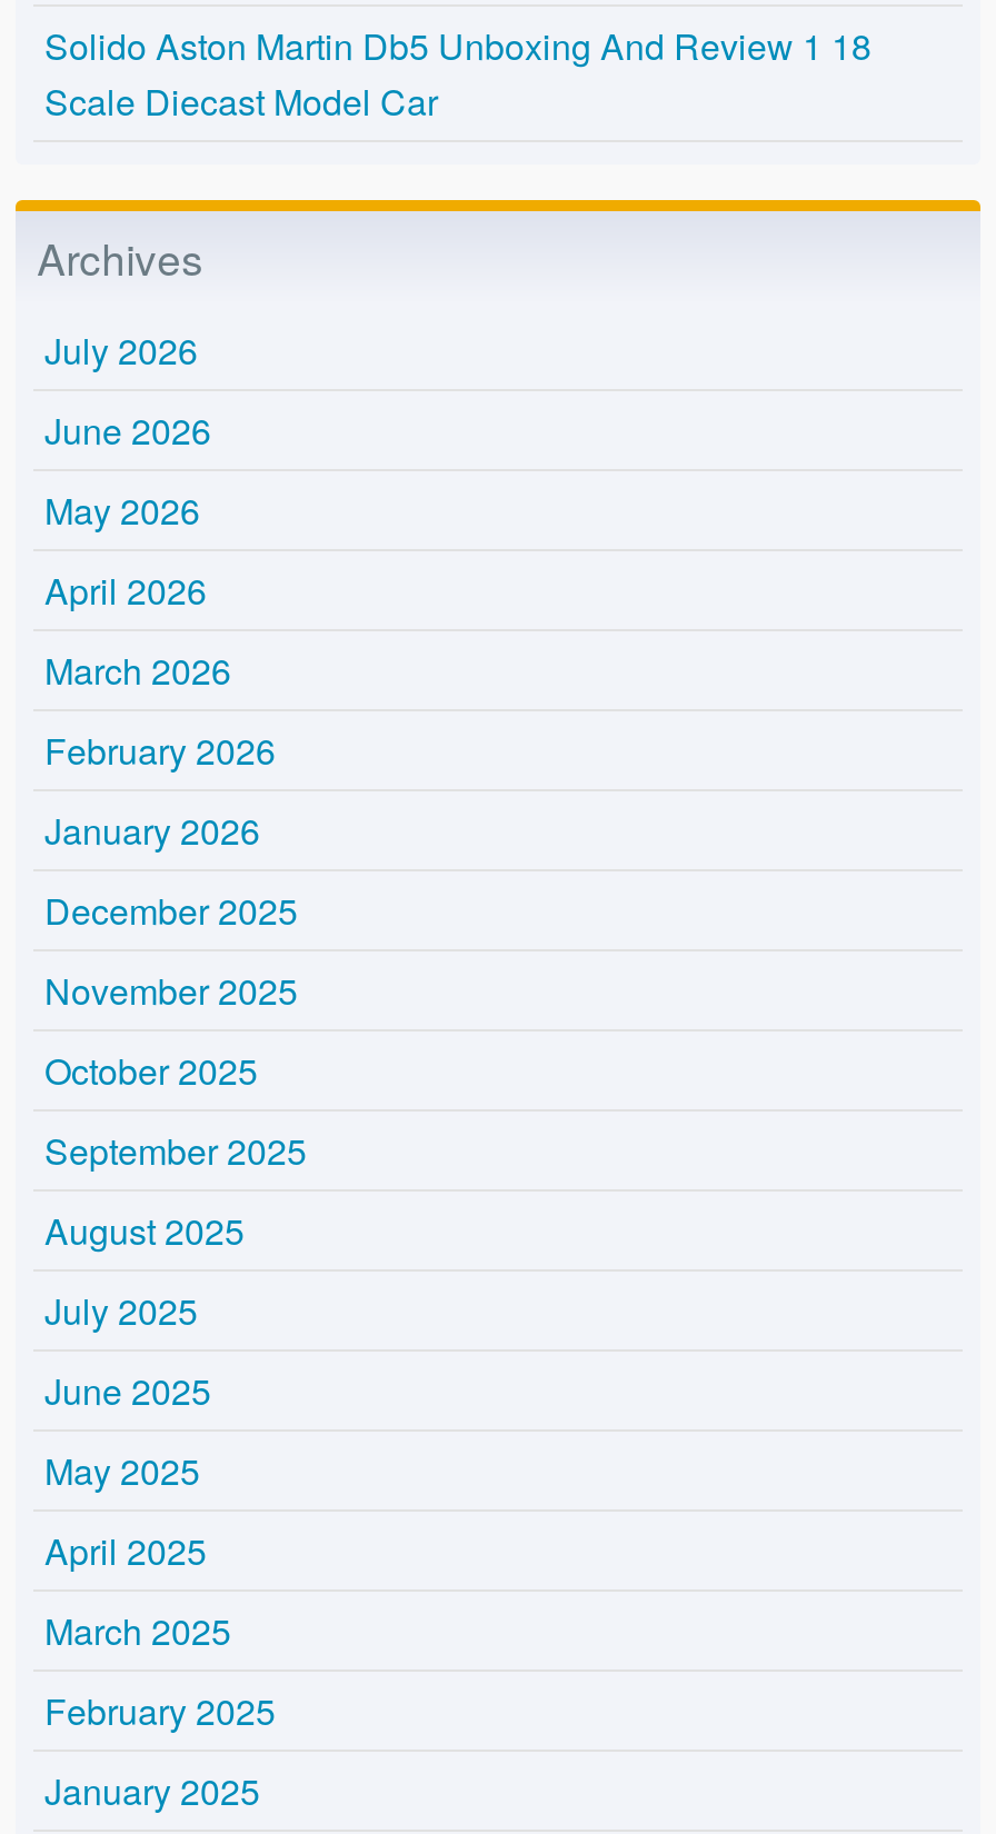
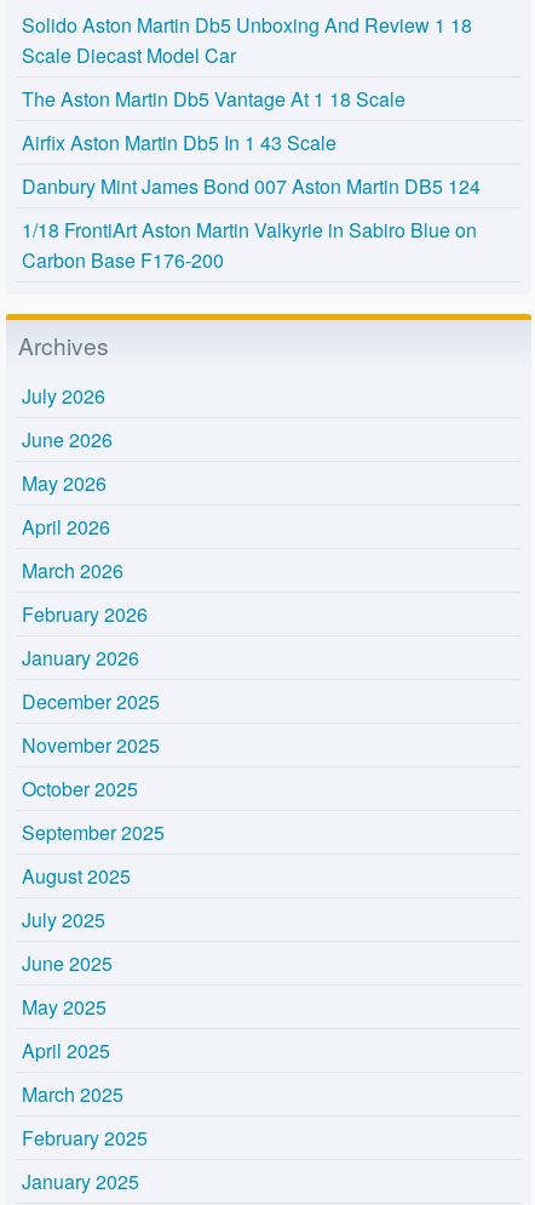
none -> [22,85,481,274] The Aston Martin Db5 Vantage At 1 18 Scale | Airfix Aston Martin Db5 In 1 43 Scale | Danbury Mint James Bond 007 Aston Martin DB5 124 | 1/18 FrontiArt Aston Martin Valkyrie in Sabiro Blue on | Carbon Base F176-200

